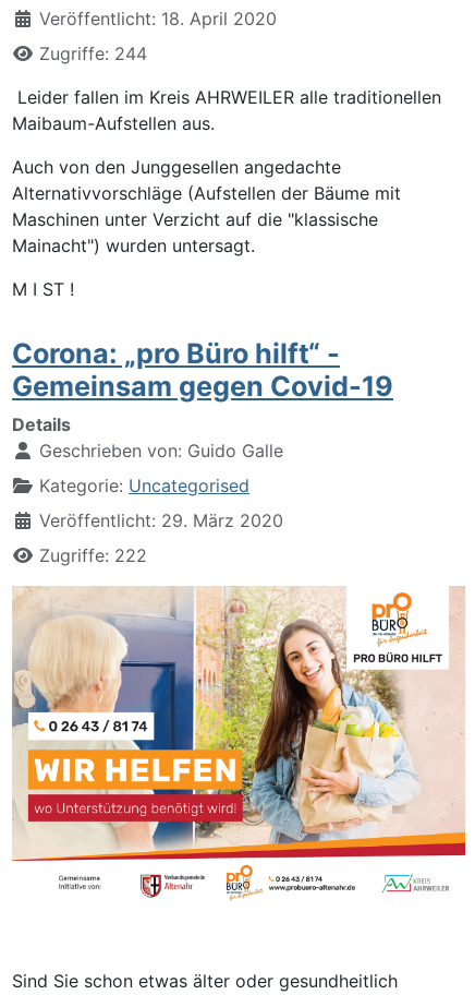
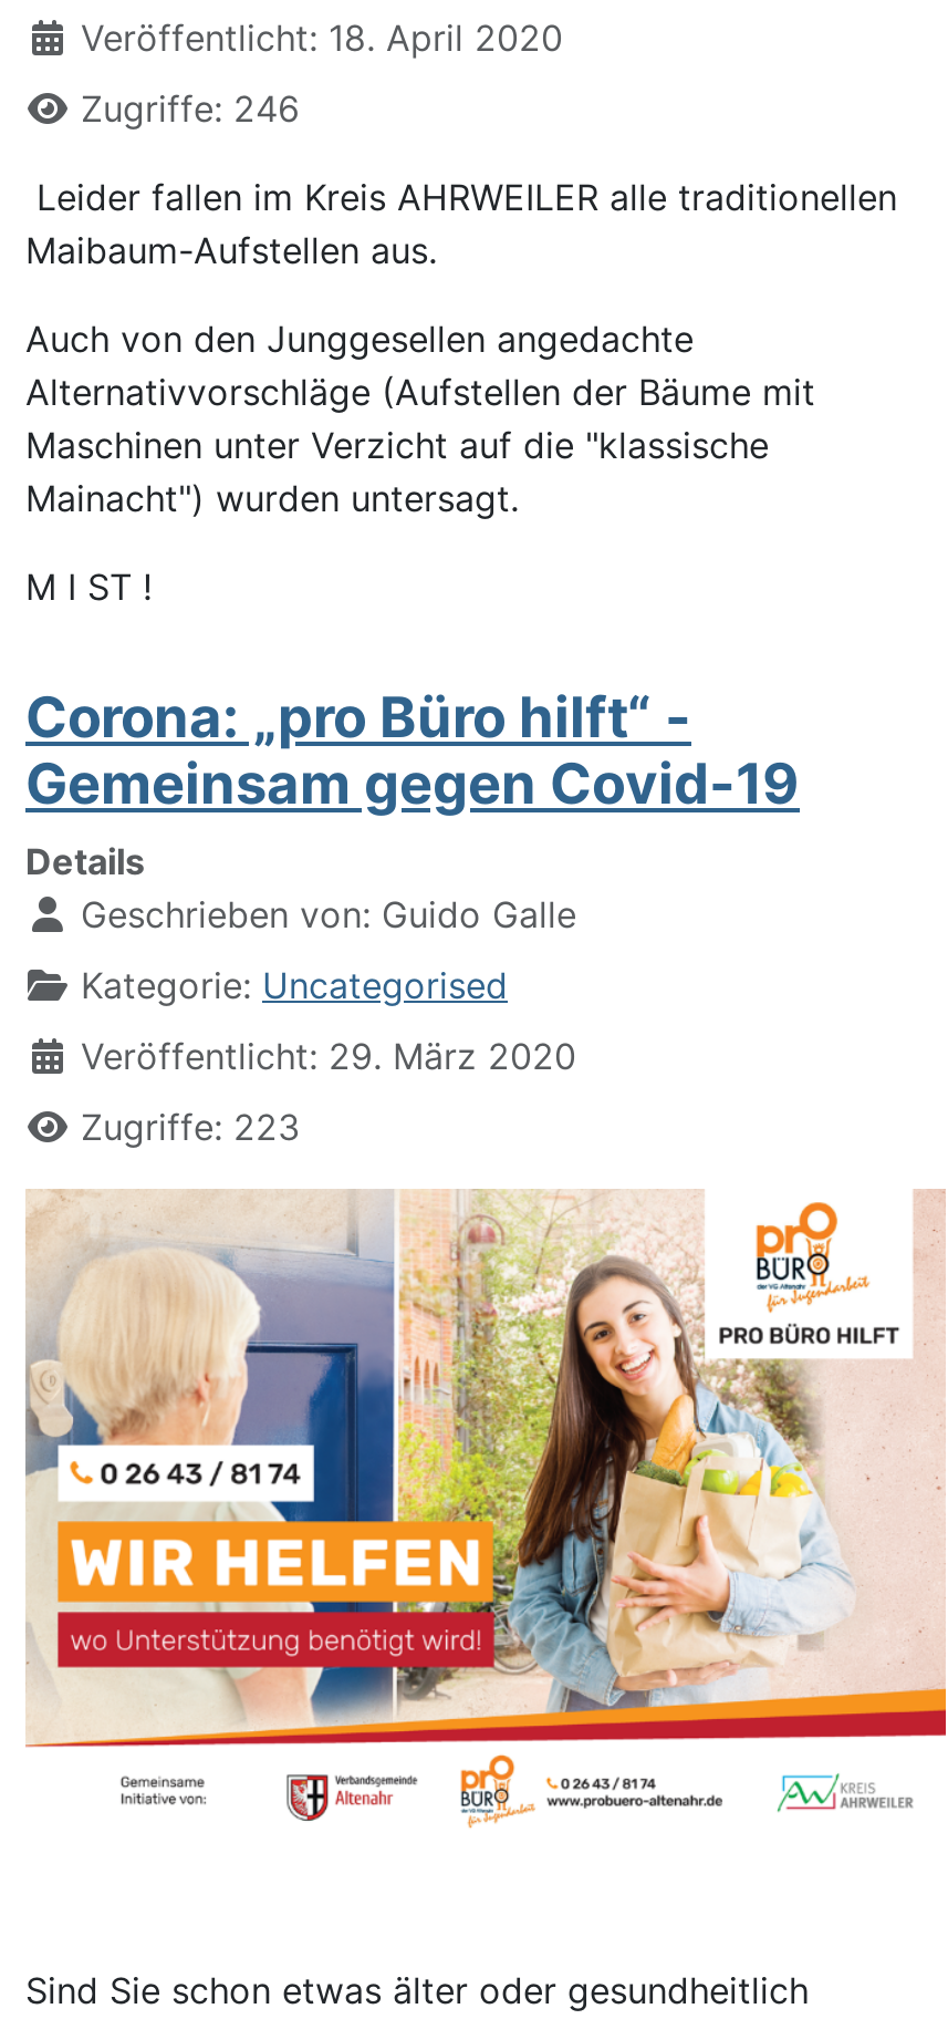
[39,42,147,64] Zugriffe: 244 -> [81,85,300,130] Zugriffe: 246
[39,544,147,566] Zugriffe: 222 -> [81,1104,300,1148] Zugriffe: 223

